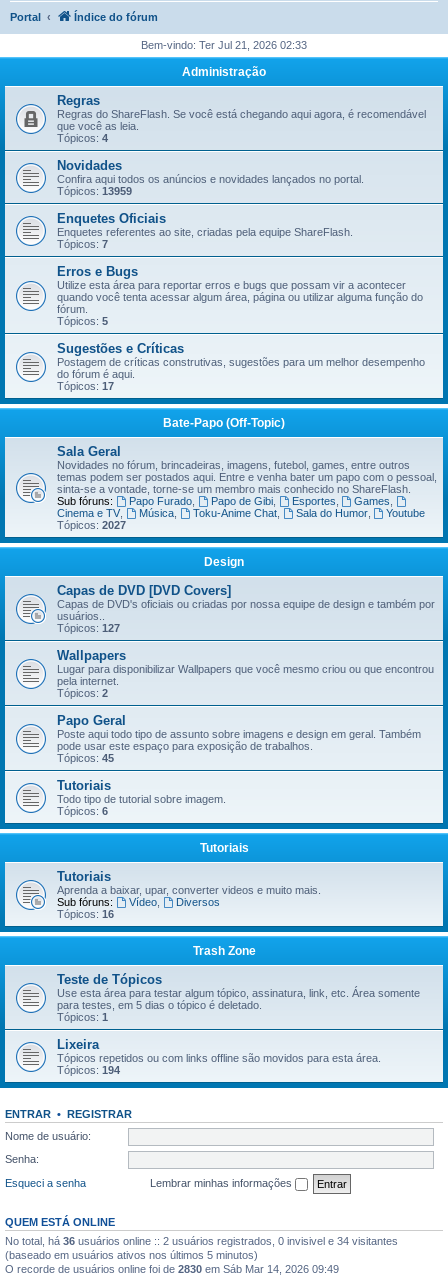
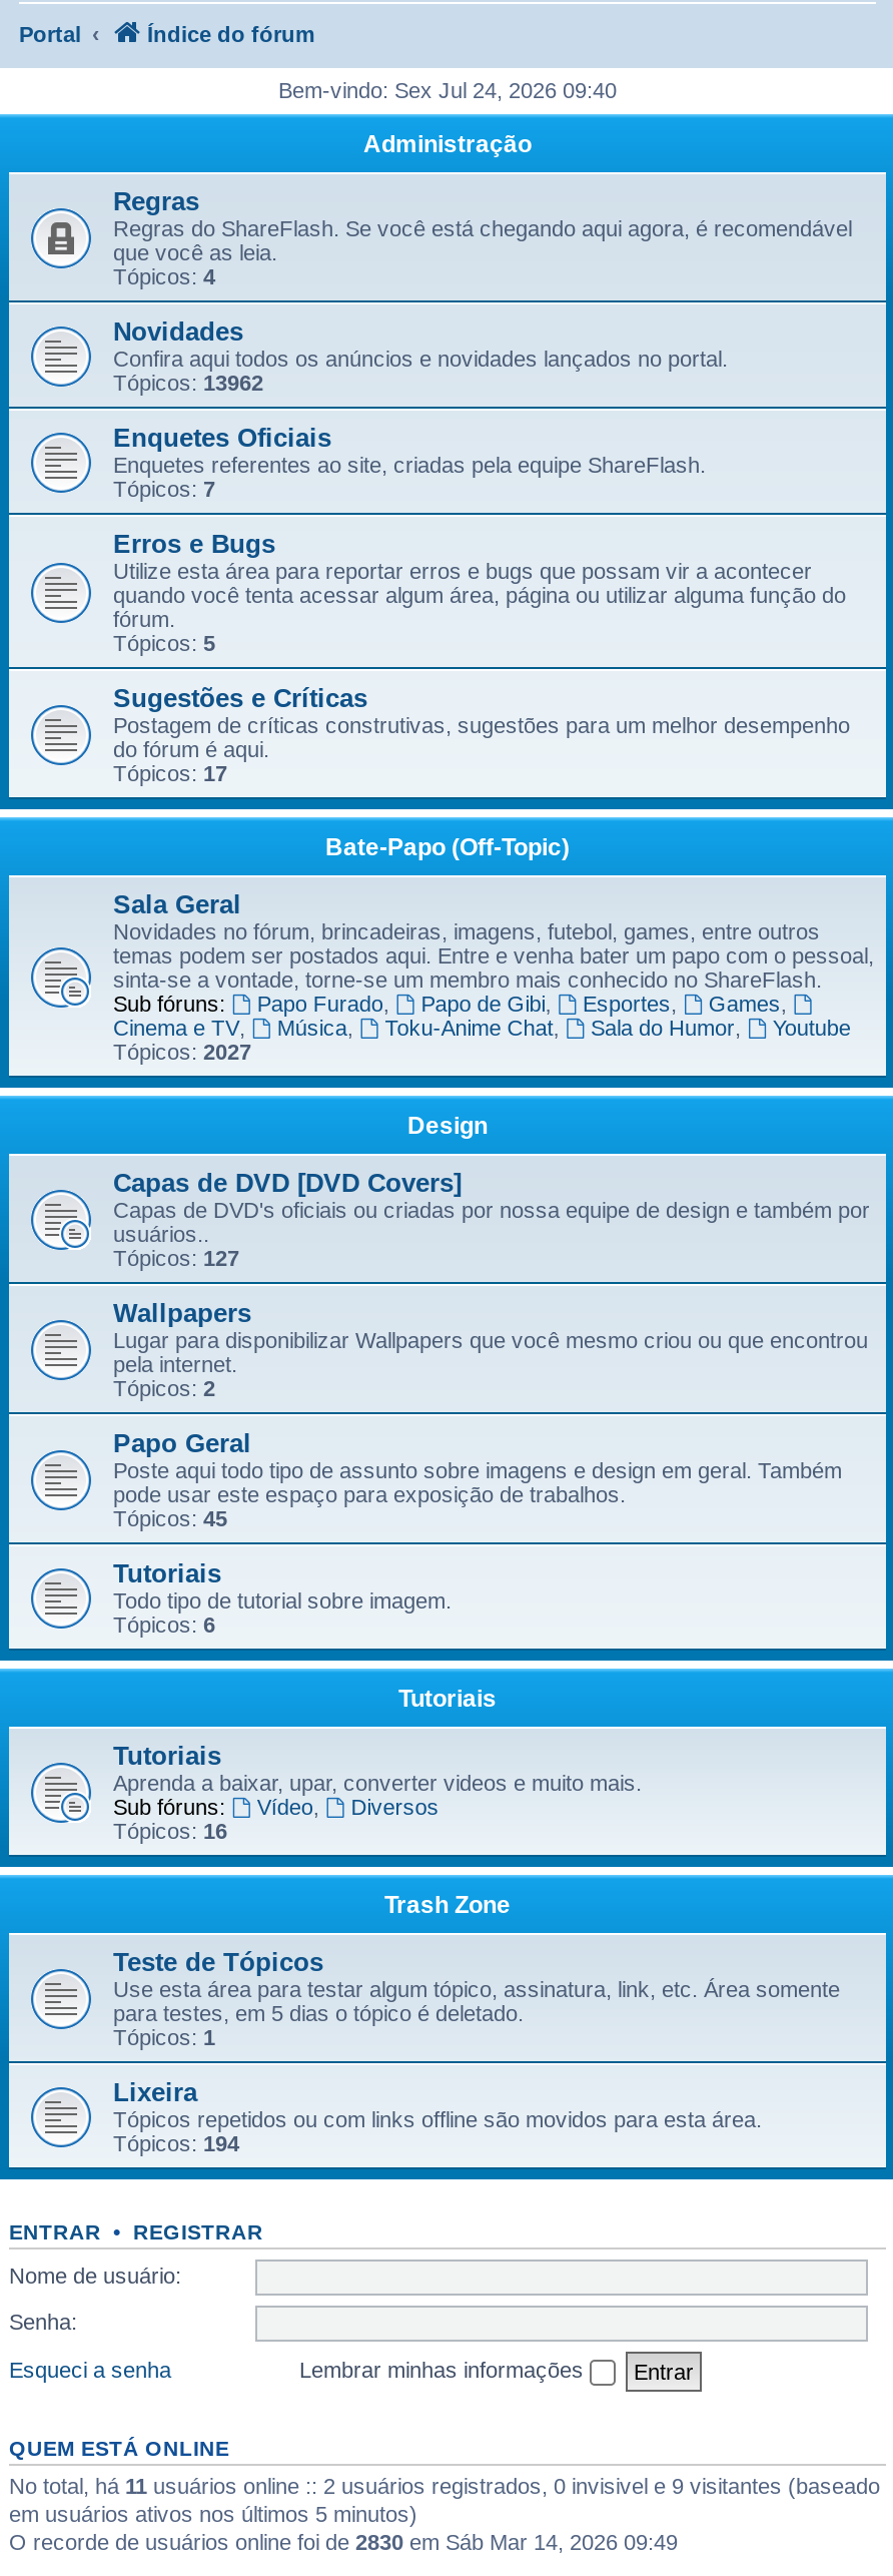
[141,39,307,51] Bem-vindo: Ter Jul 21, 2026 02:33 -> [278,78,617,102] Bem-vindo: Sex Jul 24, 2026 09:40
[57,185,132,197] Tópicos: 13959 -> [113,371,263,395] Tópicos: 13962
[5,1234,398,1260] No total, há 36 usuários online :: 2 usuários registrados, 0 invisivel e 34 visitantes | (baseado em usuários ativos nos últimos 5 minutos) -> [9,2473,880,2525] No total, há 11 usuários online :: 2 usuários registrados, 0 invisivel e 9 visitantes (baseado | em usuários ativos nos últimos 5 minutos)

